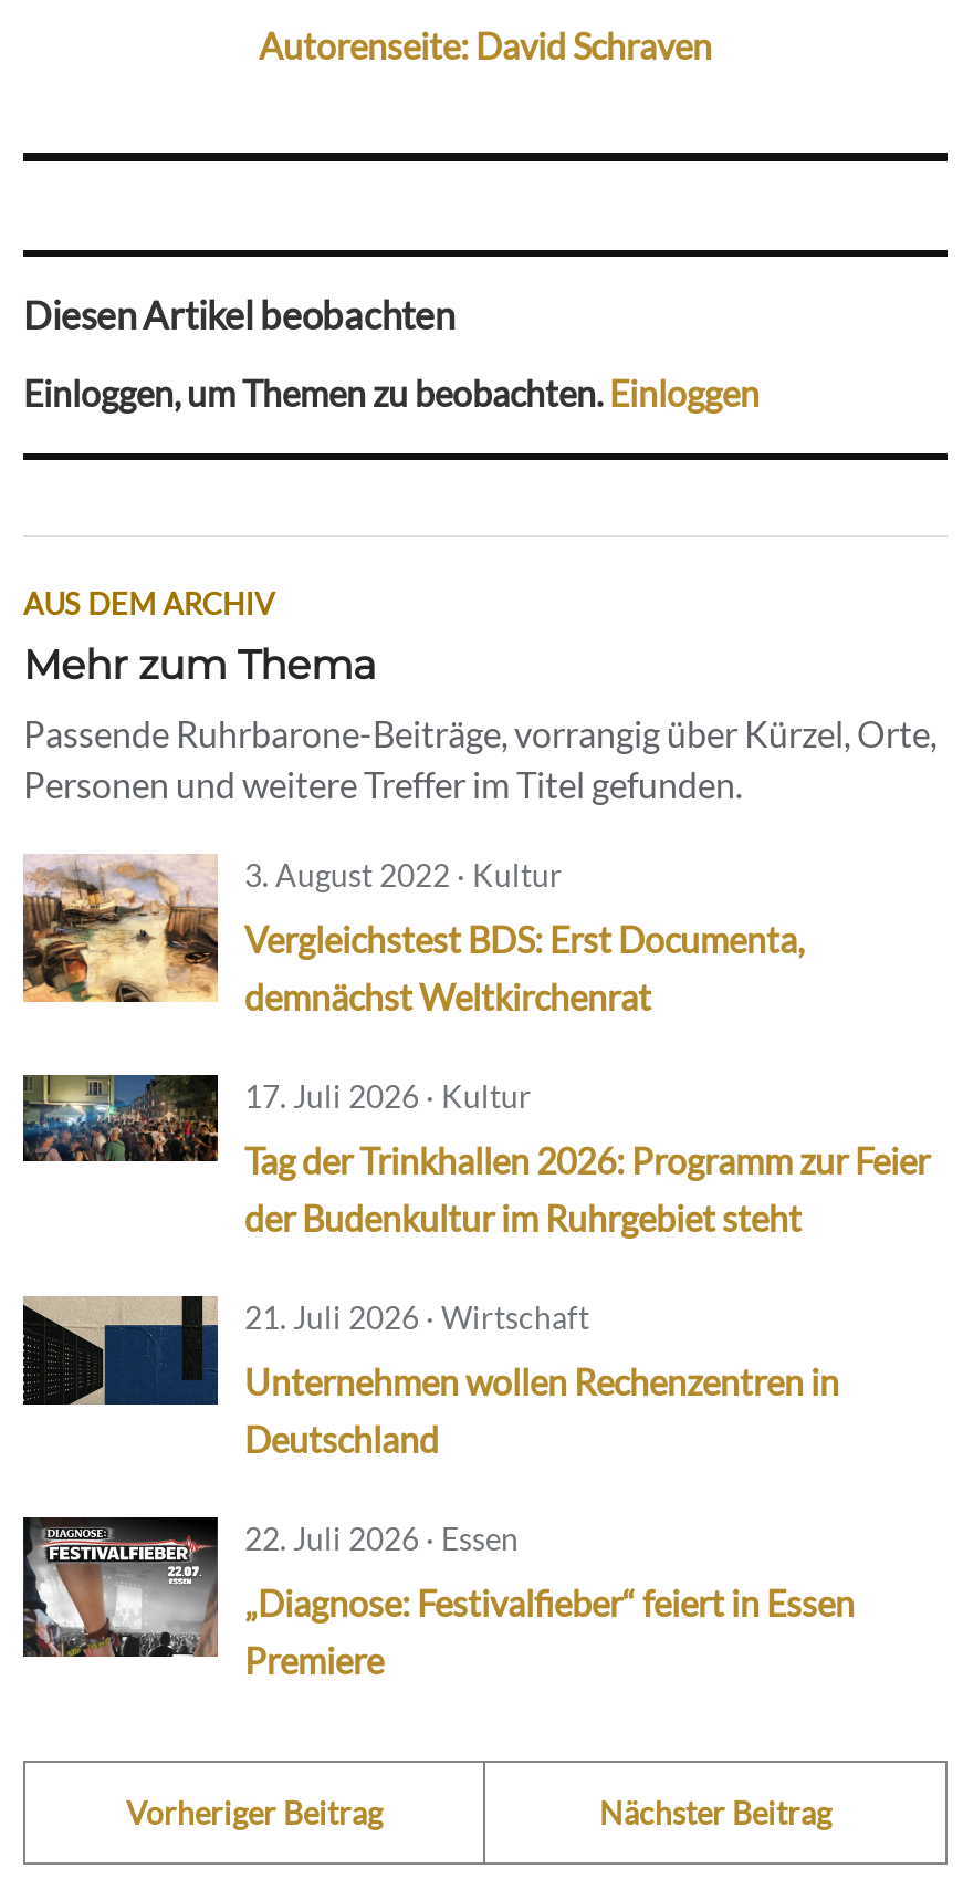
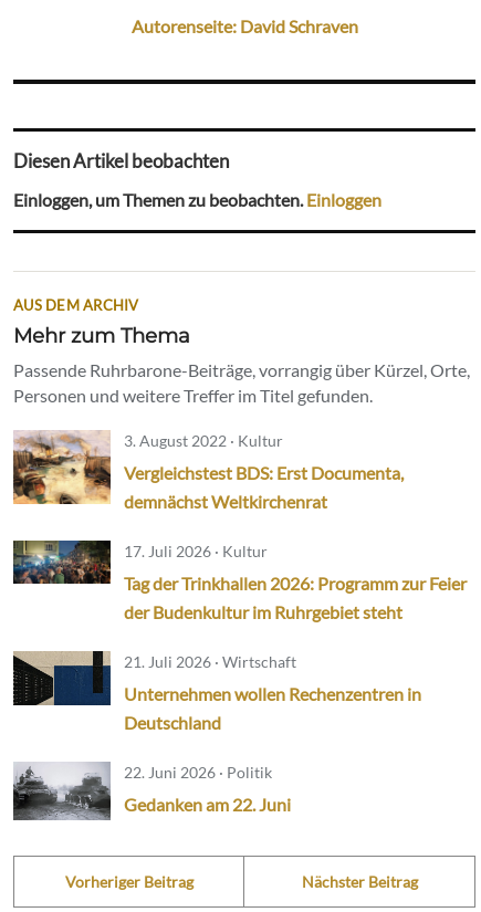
[21,1513,519,1659] [image] | 22. Juli 2026 · Essen -> [13,761,272,821] [image] | 22. Juni 2026 · Politik
[244,1581,855,1680] „Diagnose: Festivalfieber“ feiert in Essen | Premiere -> [124,793,291,814] Gedanken am 22. Juni

